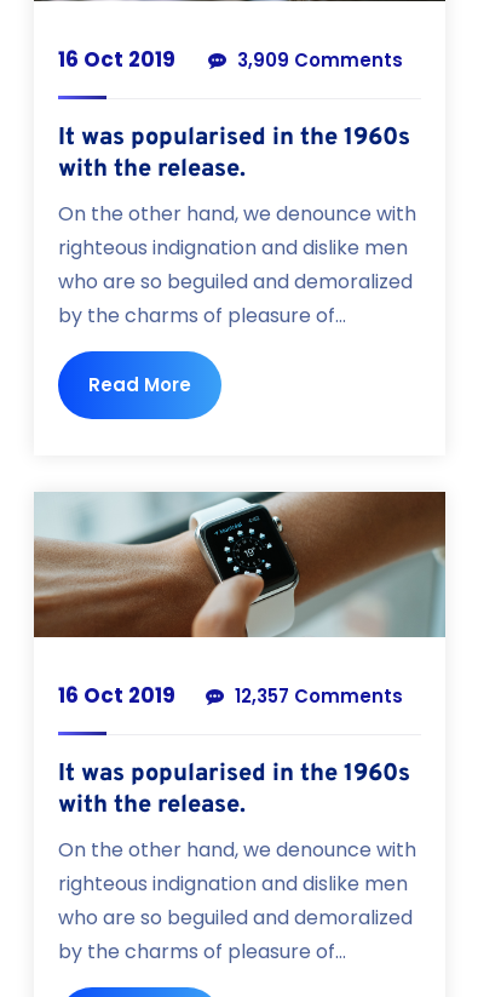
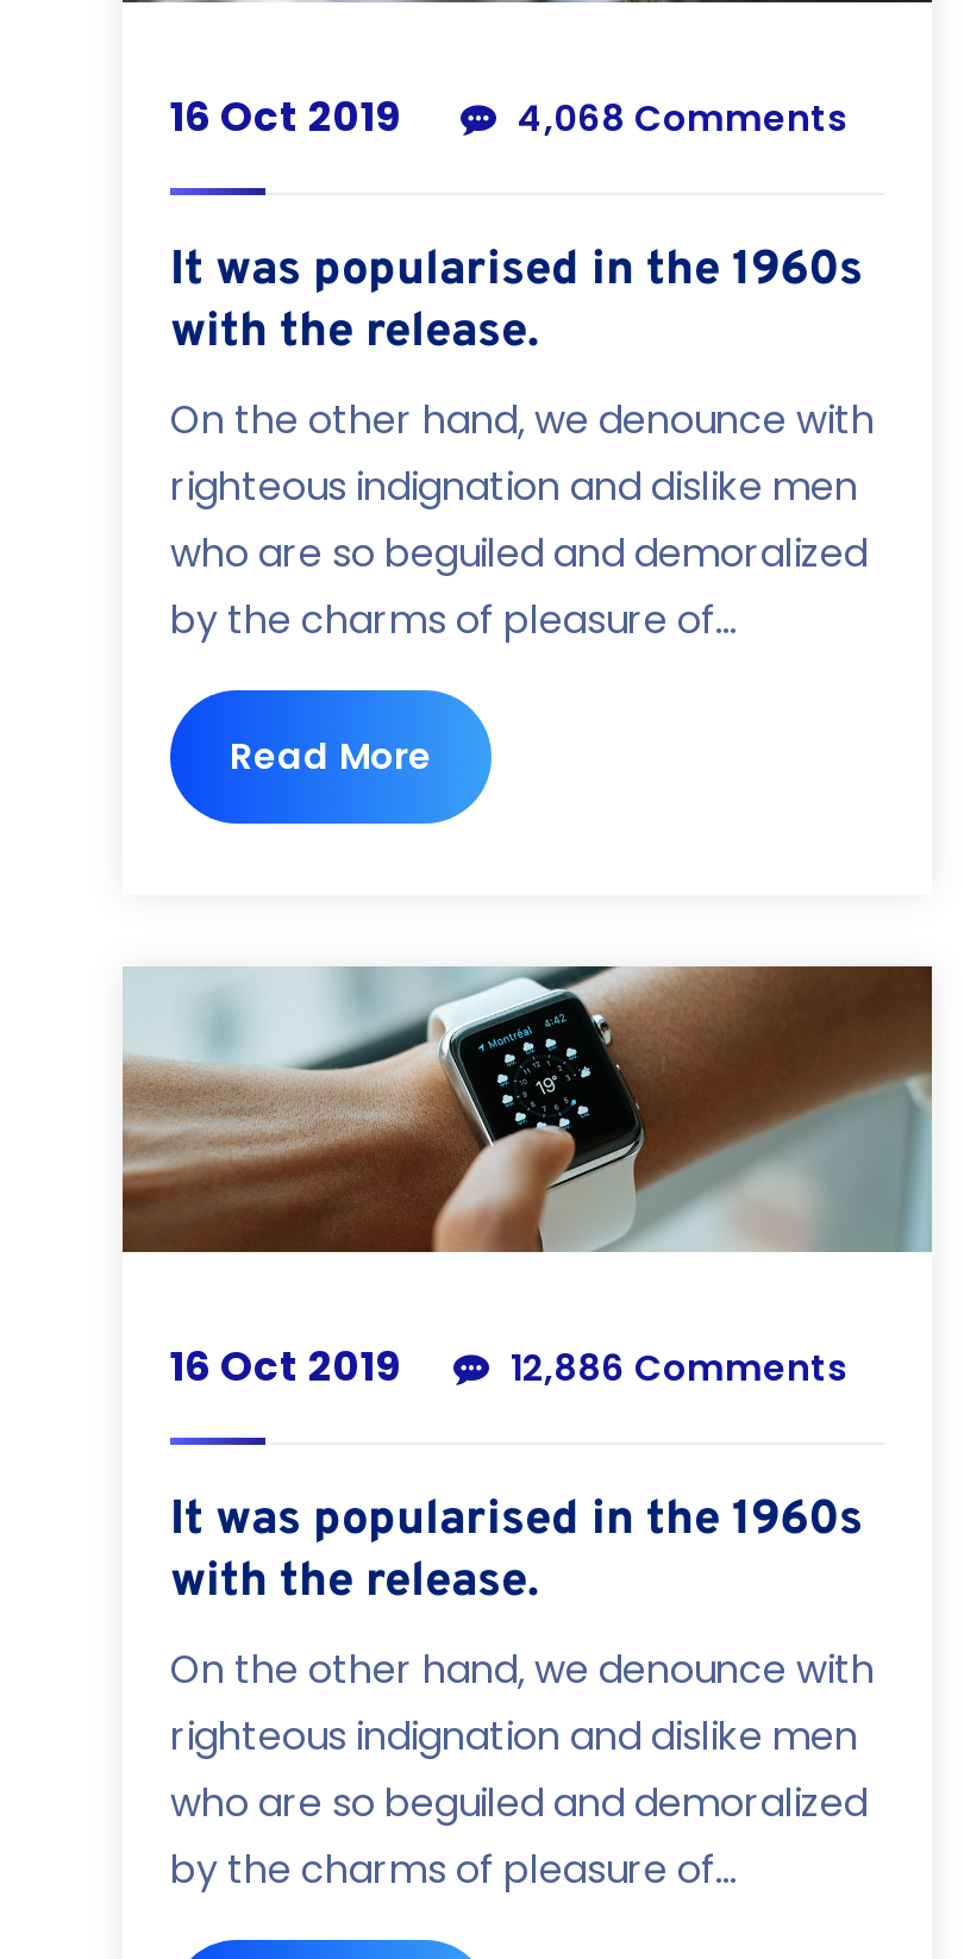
[232,48,403,73] 3,909 Comments -> [508,94,849,144] 4,068 Comments
[230,683,403,708] 12,357 Comments -> [501,1342,849,1392] 12,886 Comments

